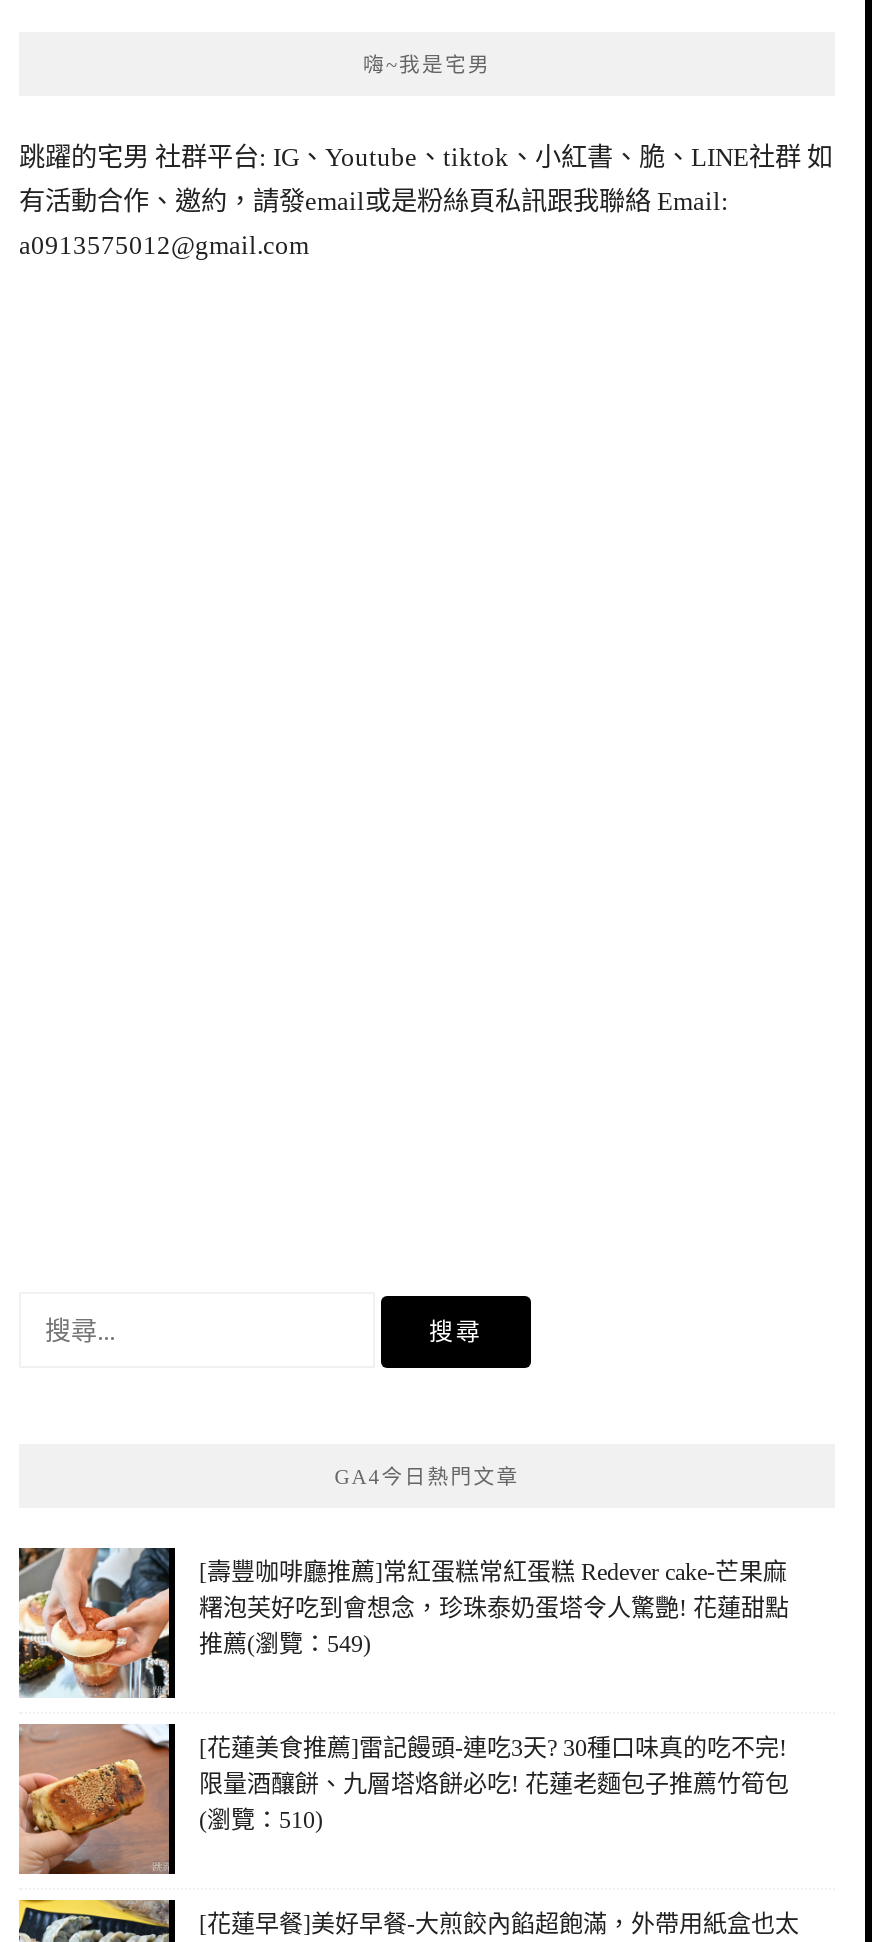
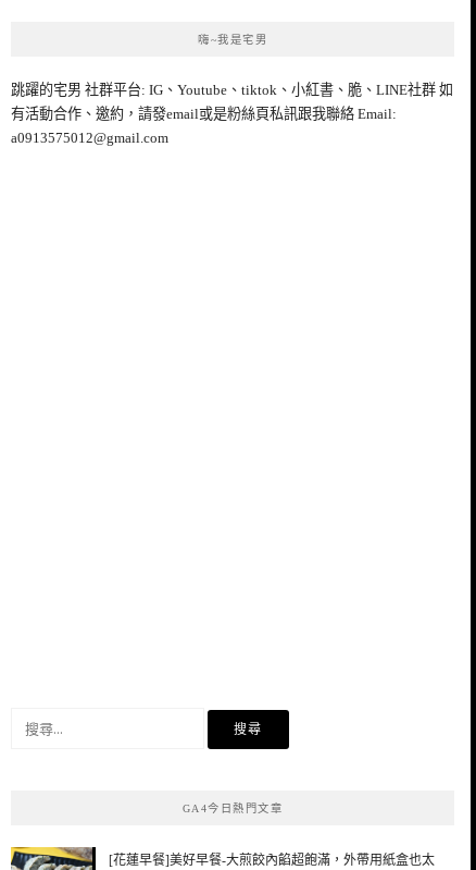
[17,1546,789,1700] [image] | [壽豐咖啡廳推薦]常紅蛋糕常紅蛋糕 Redever cake-芒果麻 | 糬泡芙好吃到會想念，珍珠泰奶蛋塔令人驚艷! 花蓮甜點 | 推薦(瀏覽：549) -> none
[19,1722,789,1876] [image] | [花蓮美食推薦]雷記饅頭-連吃3天? 30種口味真的吃不完! | 限量酒釀餅、九層塔烙餅必吃! 花蓮老麵包子推薦竹筍包 | (瀏覽：510) -> none

